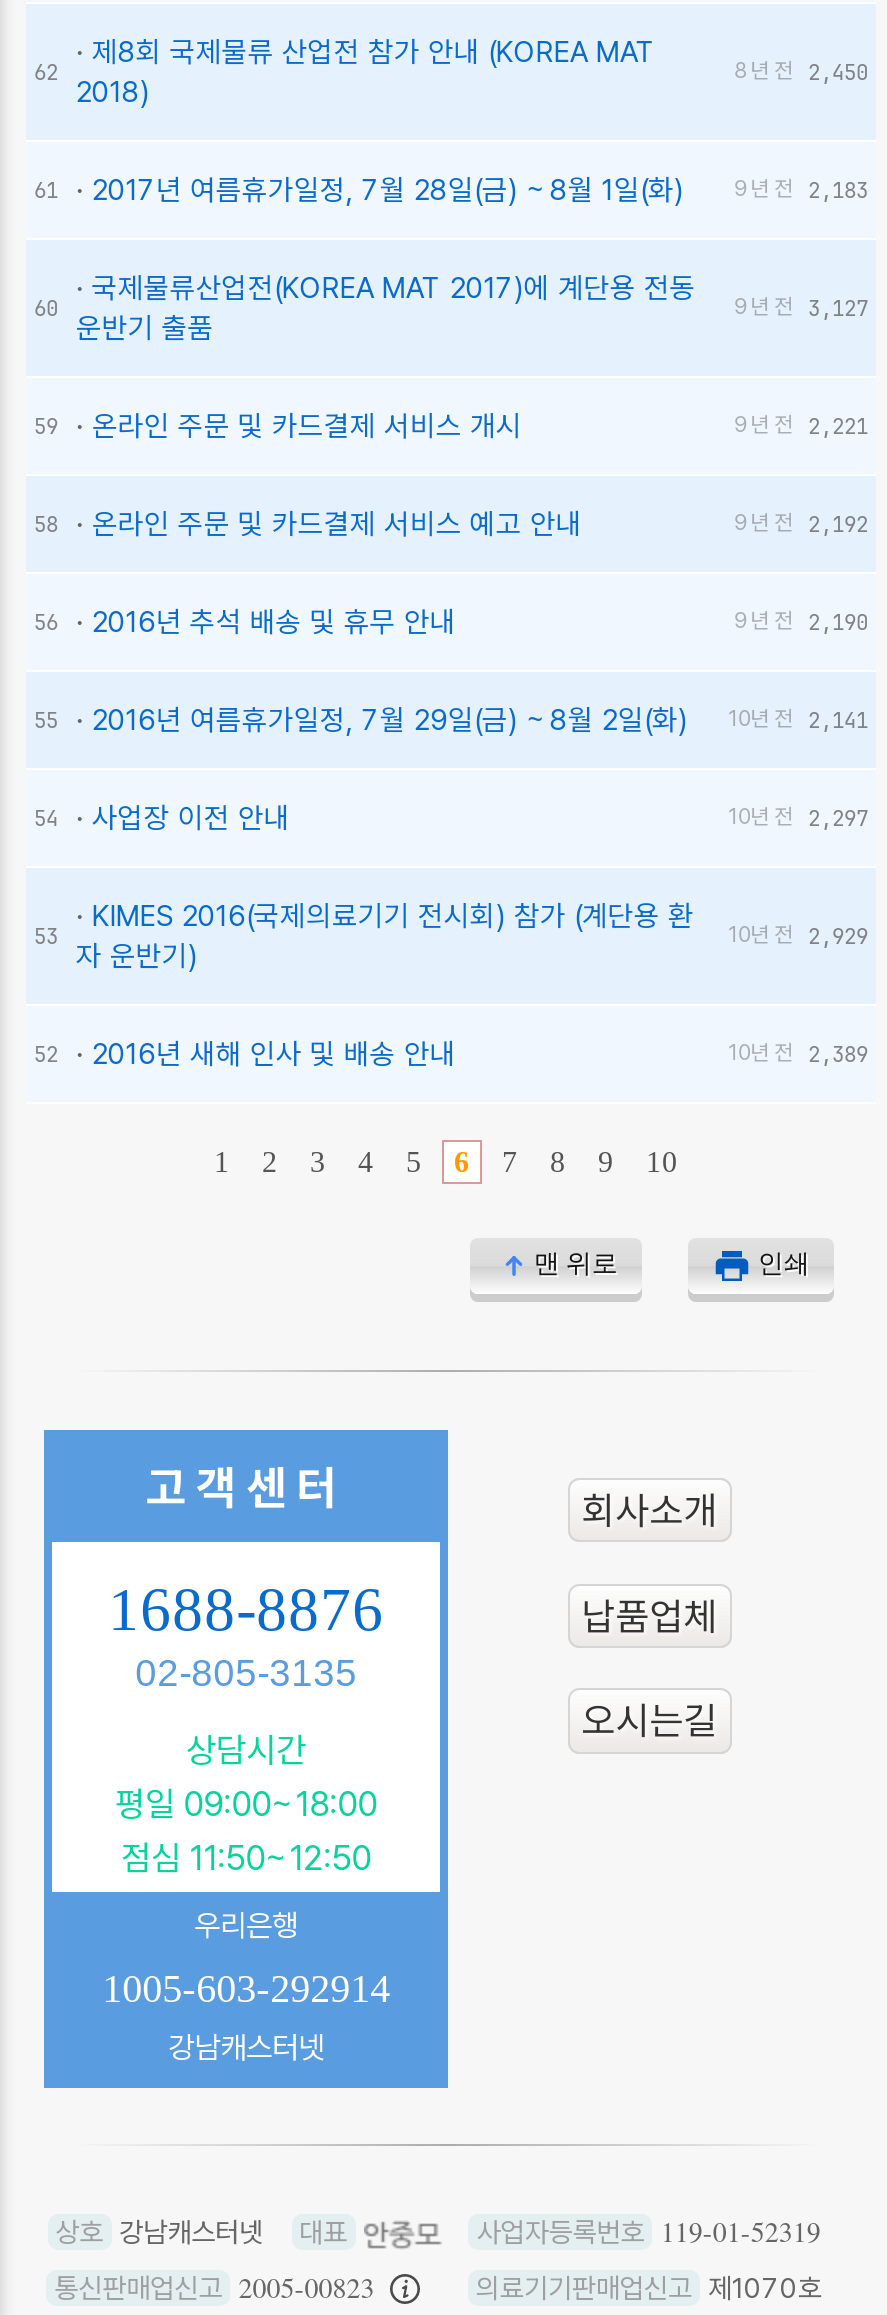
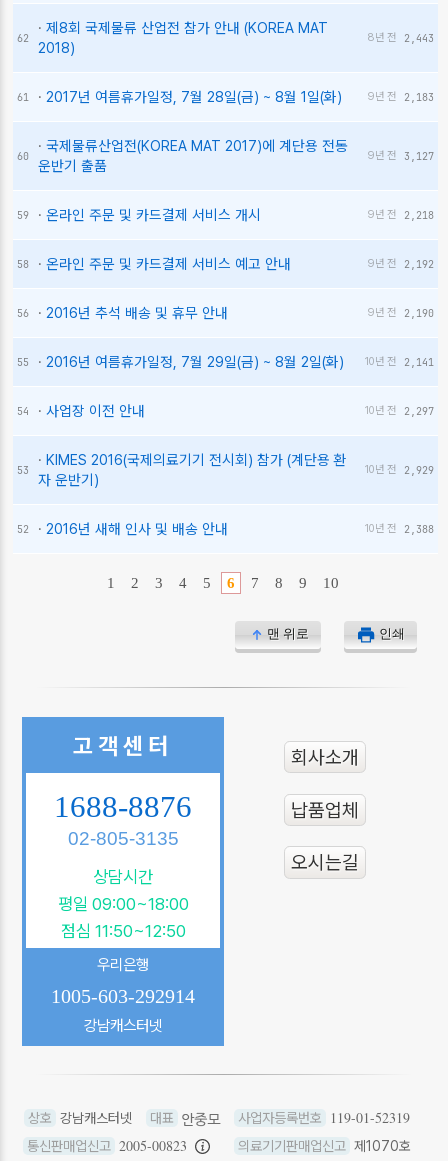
[734,58,868,86] 8년 전 2,450 -> [367,31,434,45] 8년 전 2,443
[734,412,868,440] 9년 전 2,221 -> [367,208,434,222] 9년 전 2,218
[728,1040,868,1068] 10년 전 2,389 -> [364,522,434,536] 10년 전 2,388

